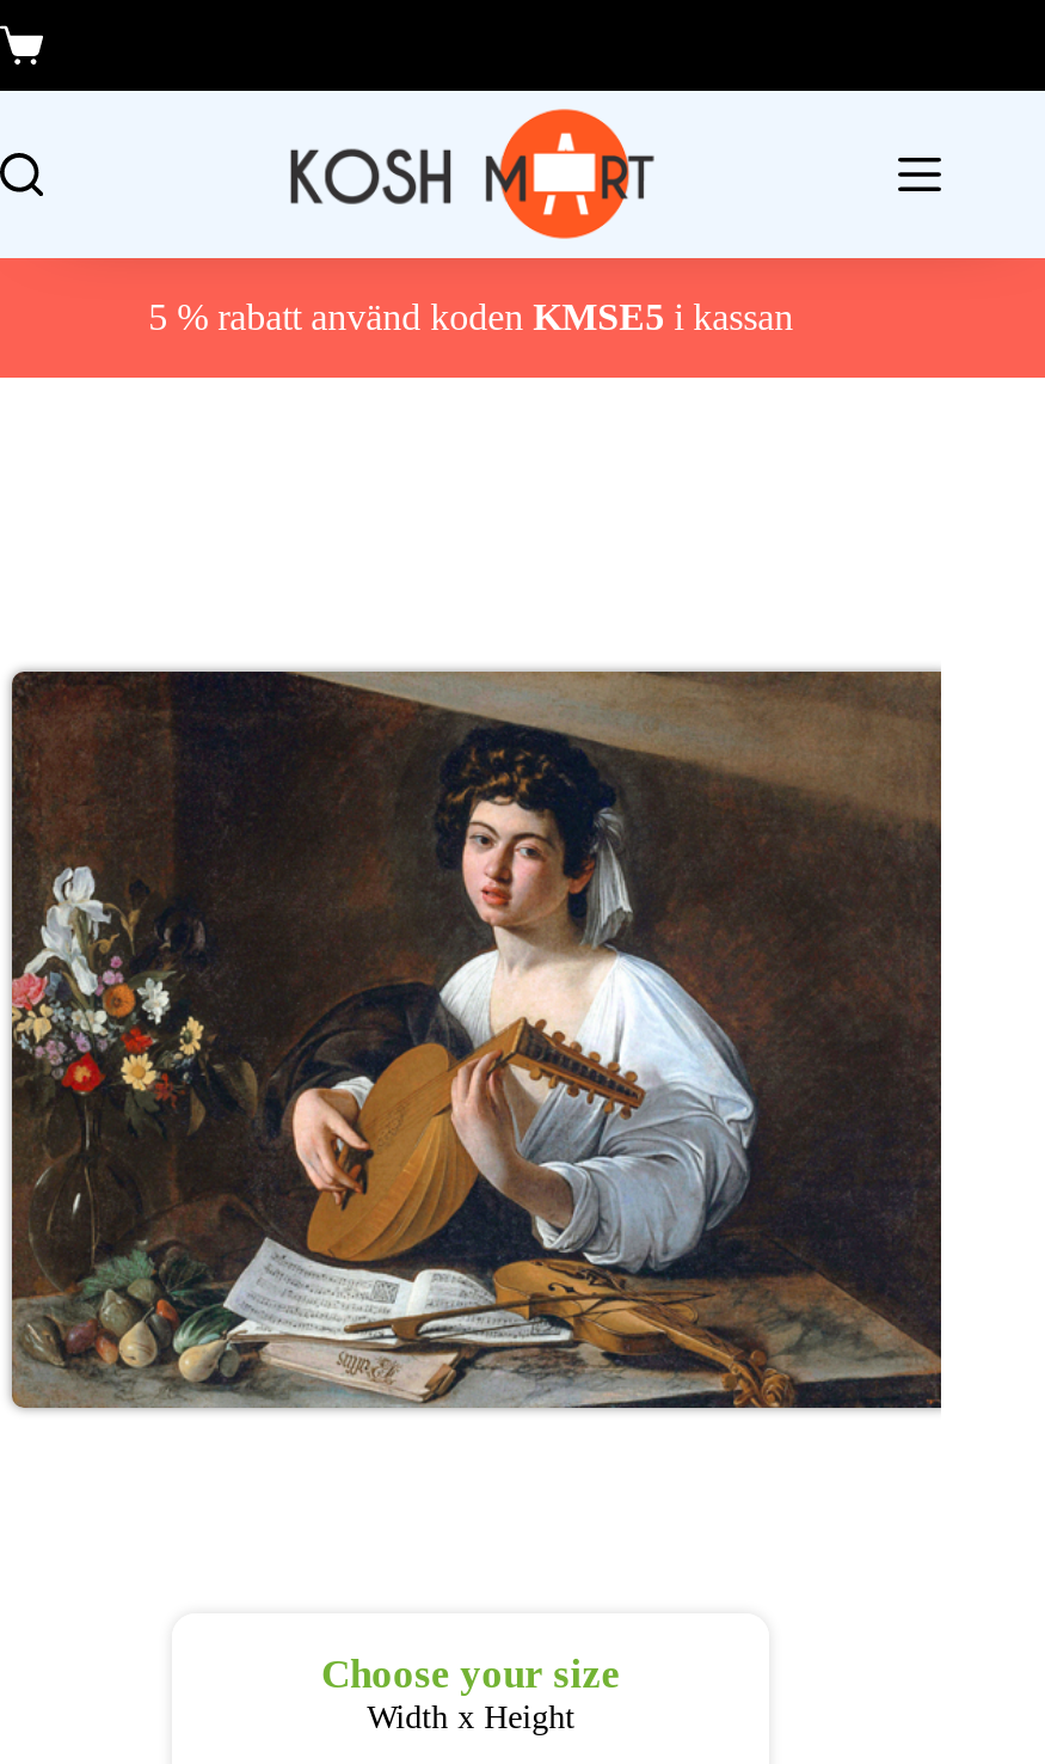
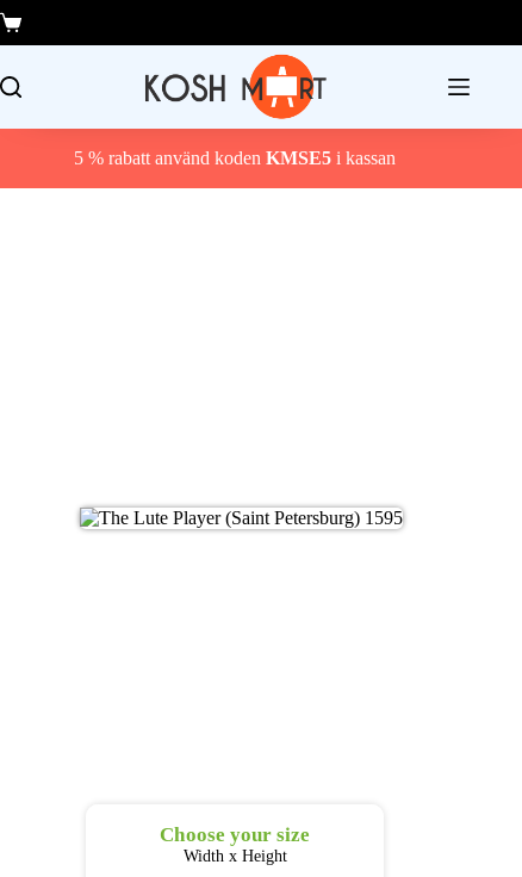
[7,667,943,1413] [image] -> none

